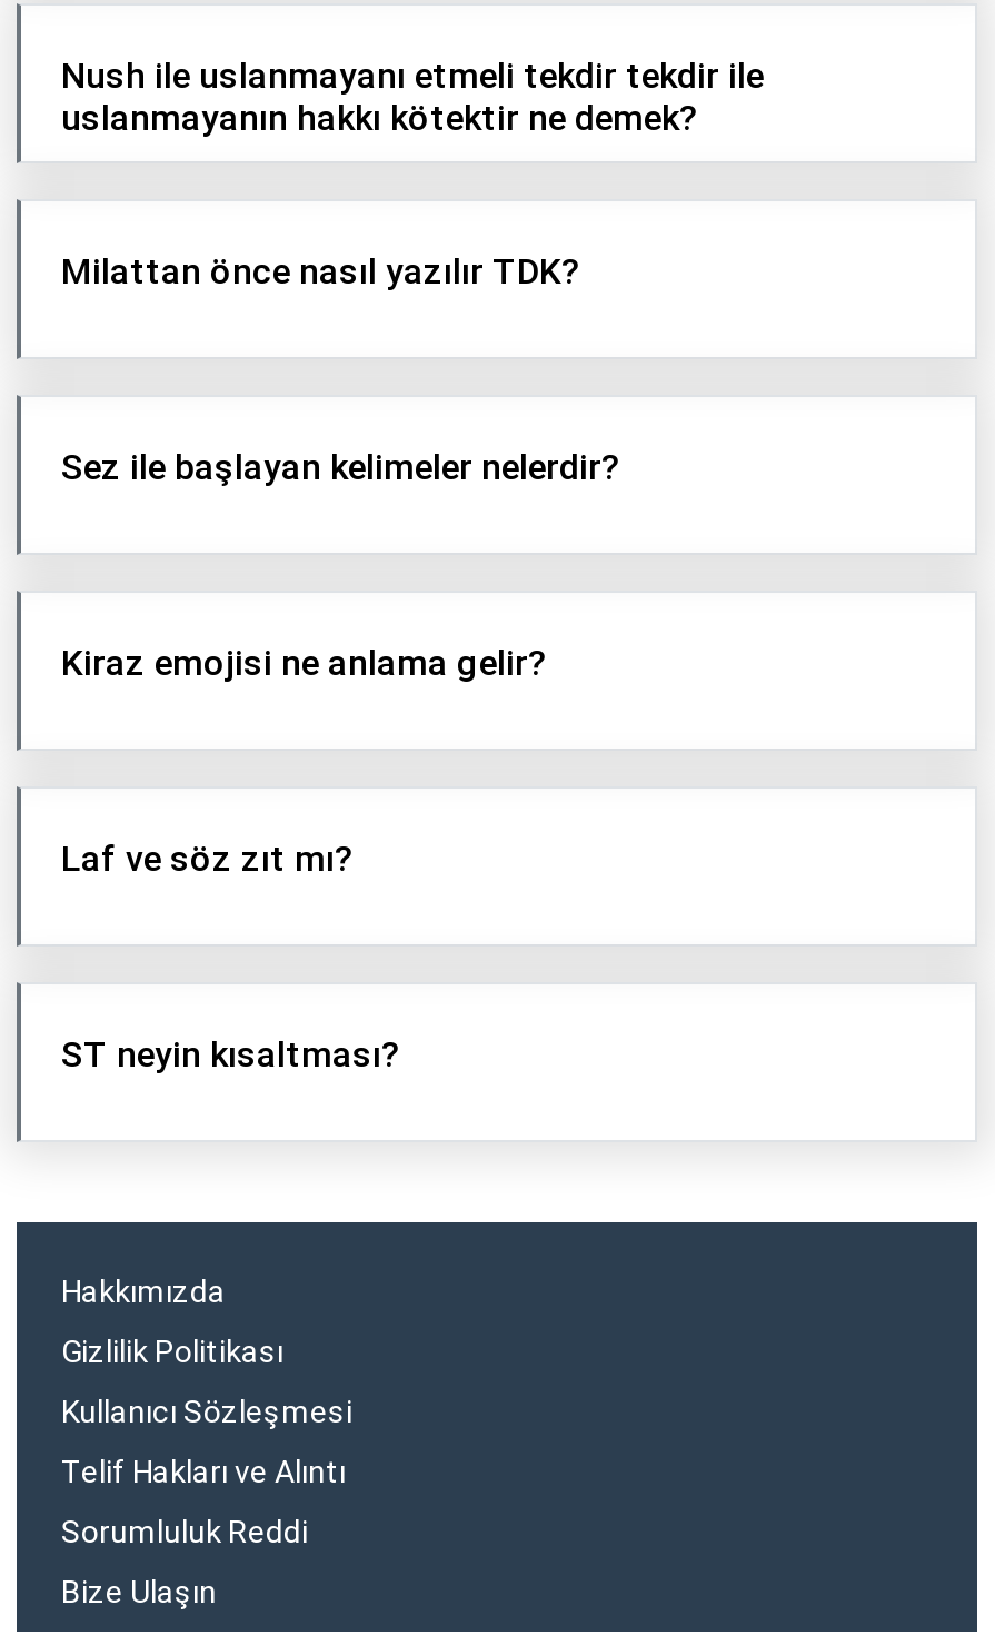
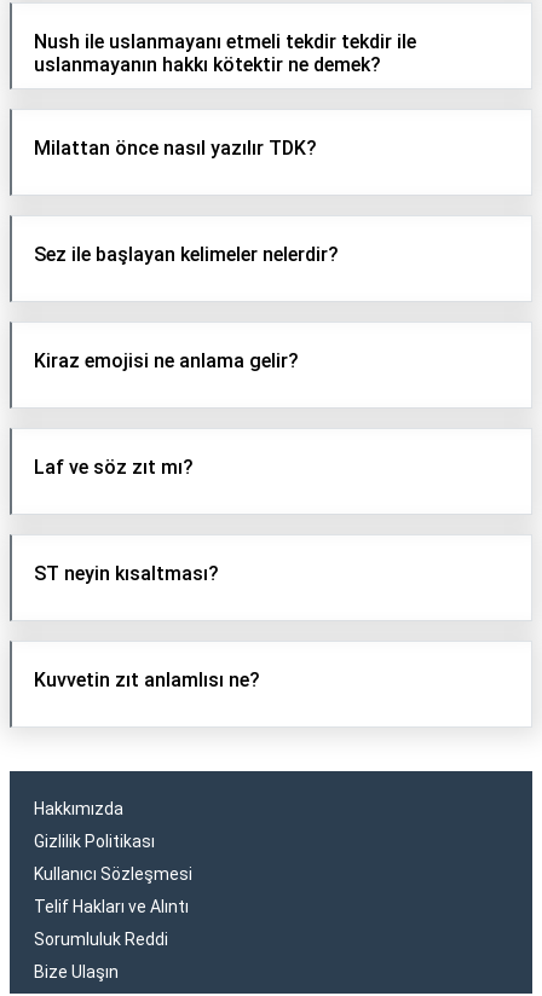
none -> [34,669,260,692] Kuvvetin zıt anlamlısı ne?

